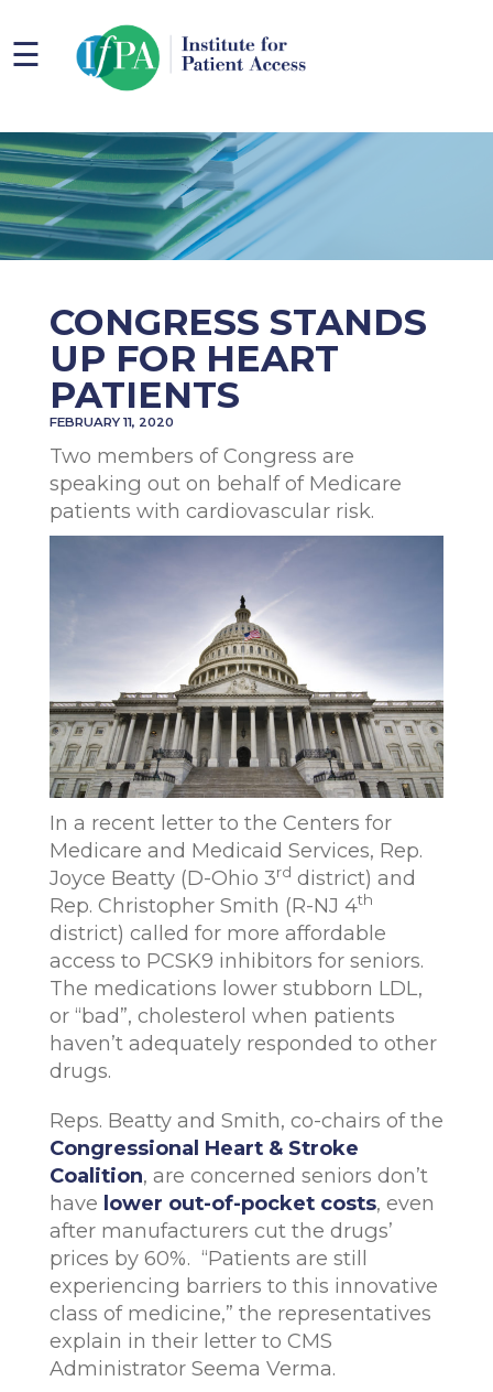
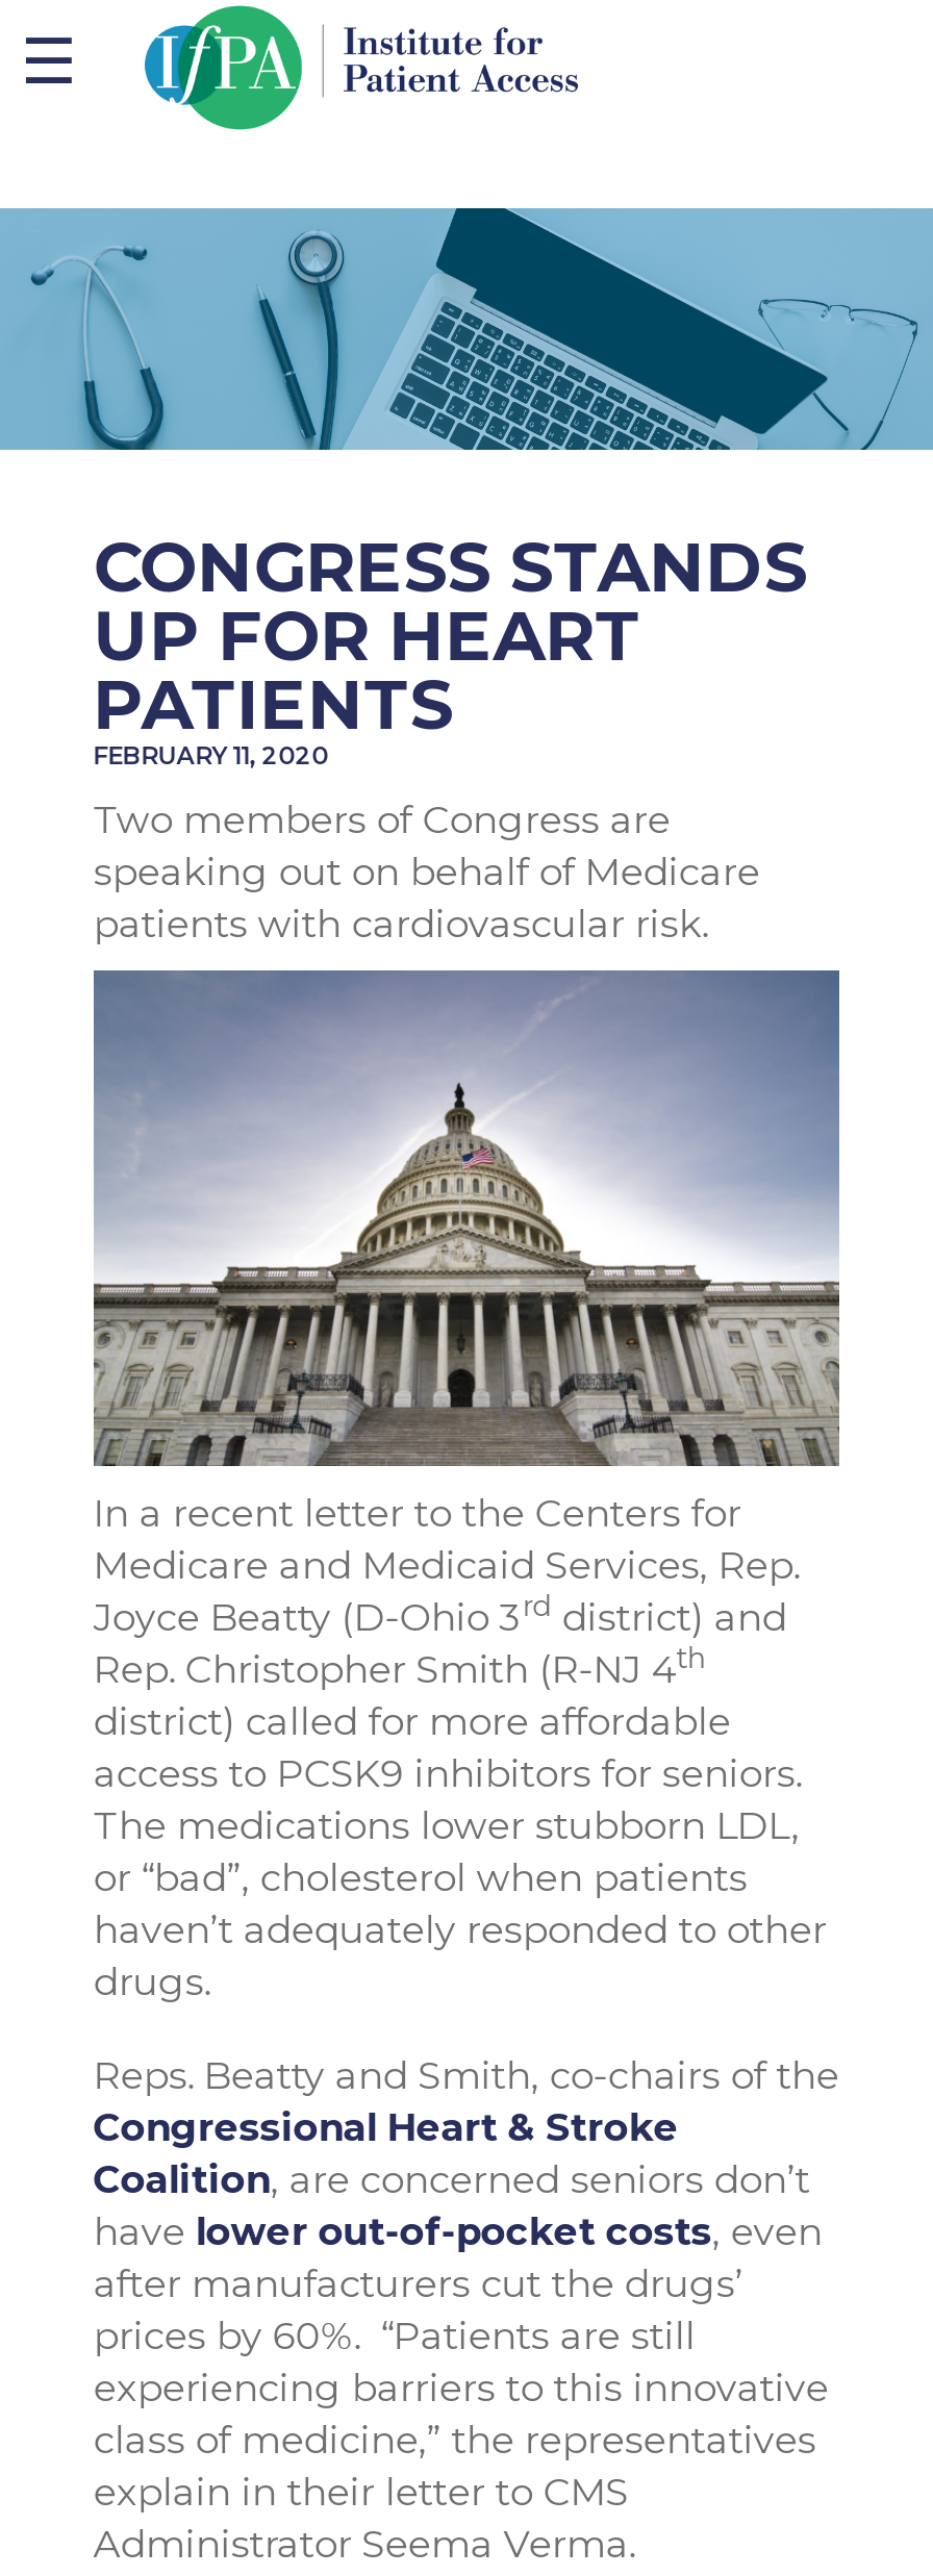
[3,131,490,261] [image] -> [6,208,927,452] [image]

